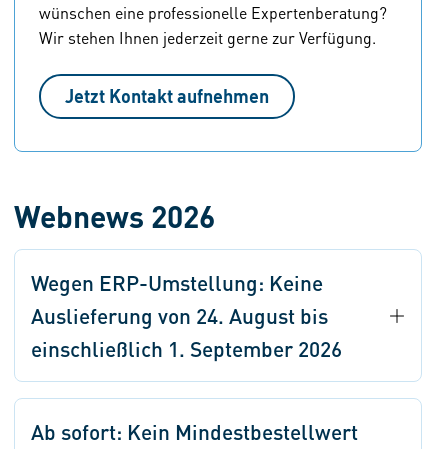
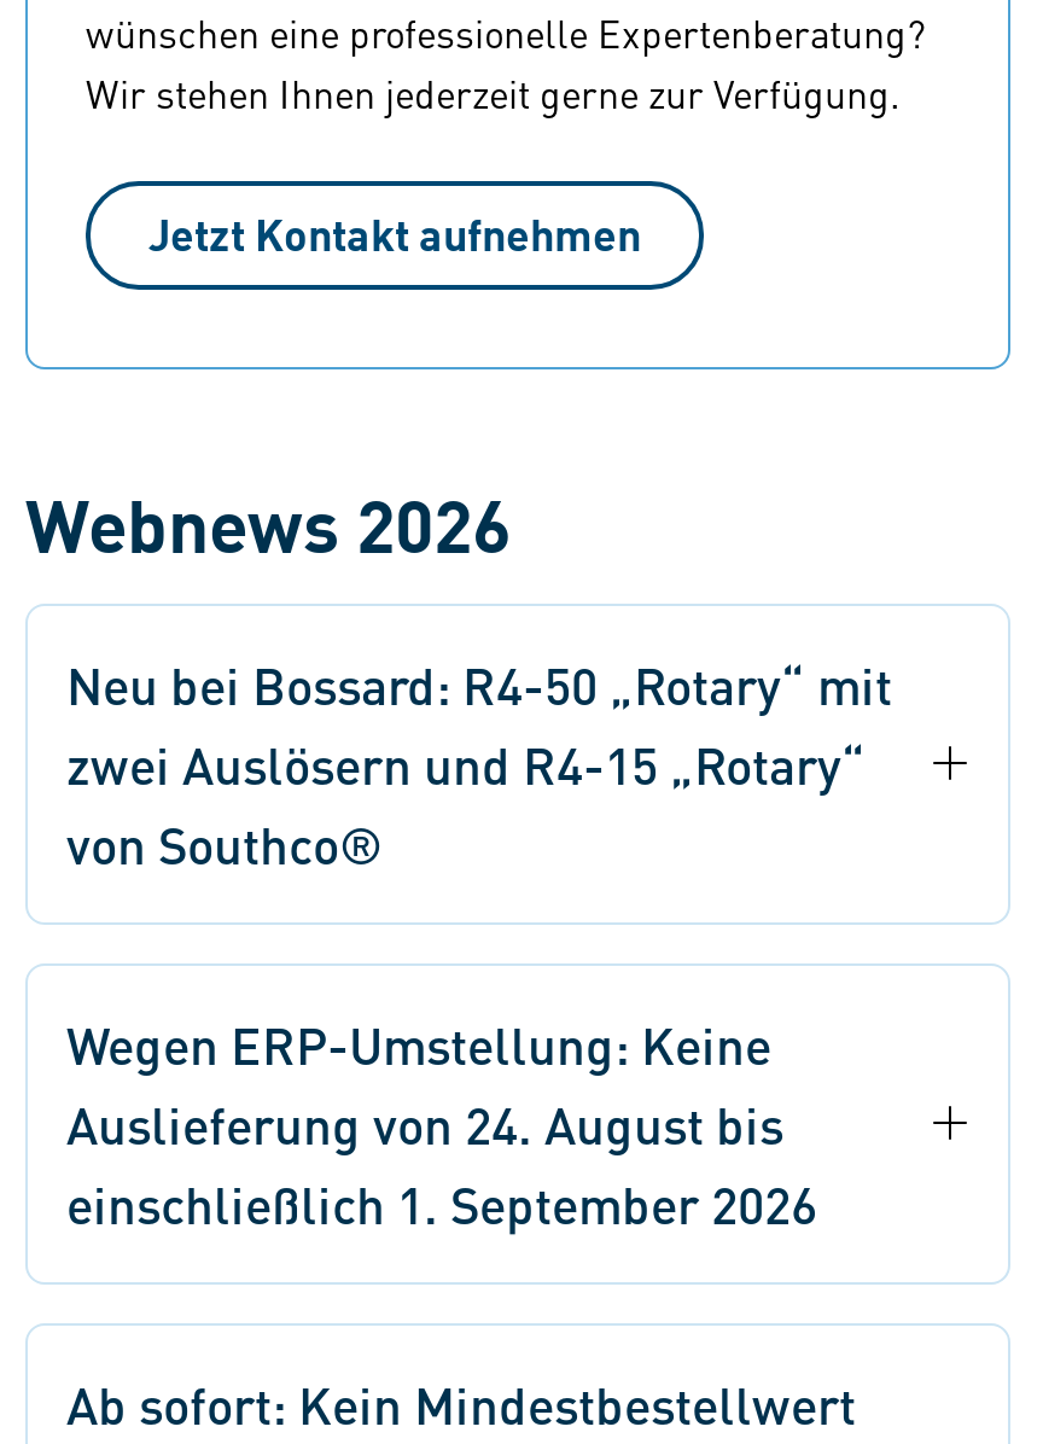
none -> [66,651,892,875] Neu bei Bossard: R4-50 „Rotary“ mit | zwei Auslösern und R4-15 „Rotary“ | von Southco®

